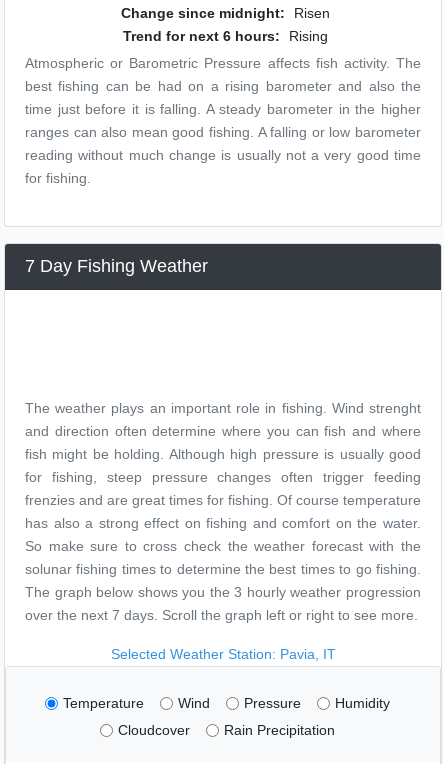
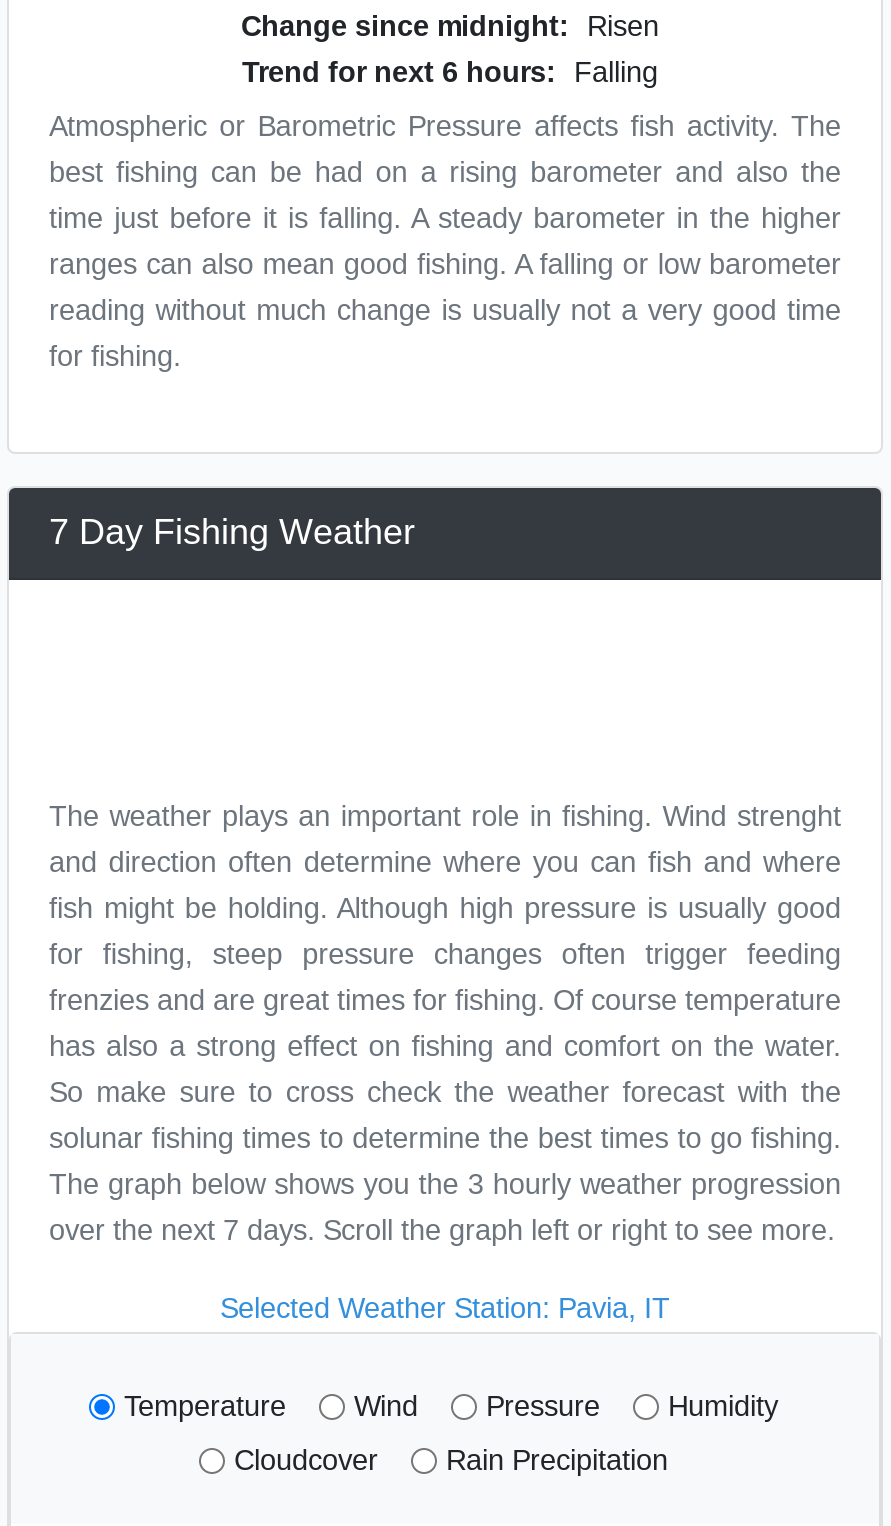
[123,28,328,44] Trend for next 6 hours: Rising -> [242,56,658,88] Trend for next 6 hours: Falling

